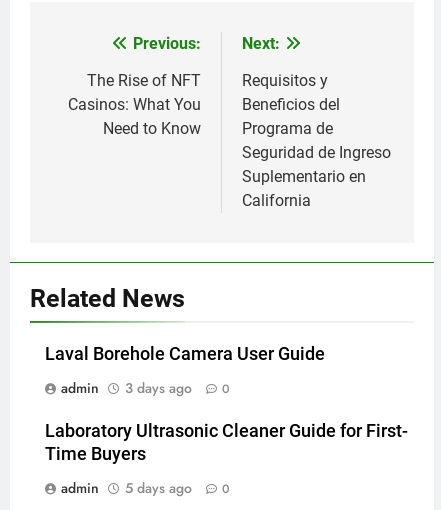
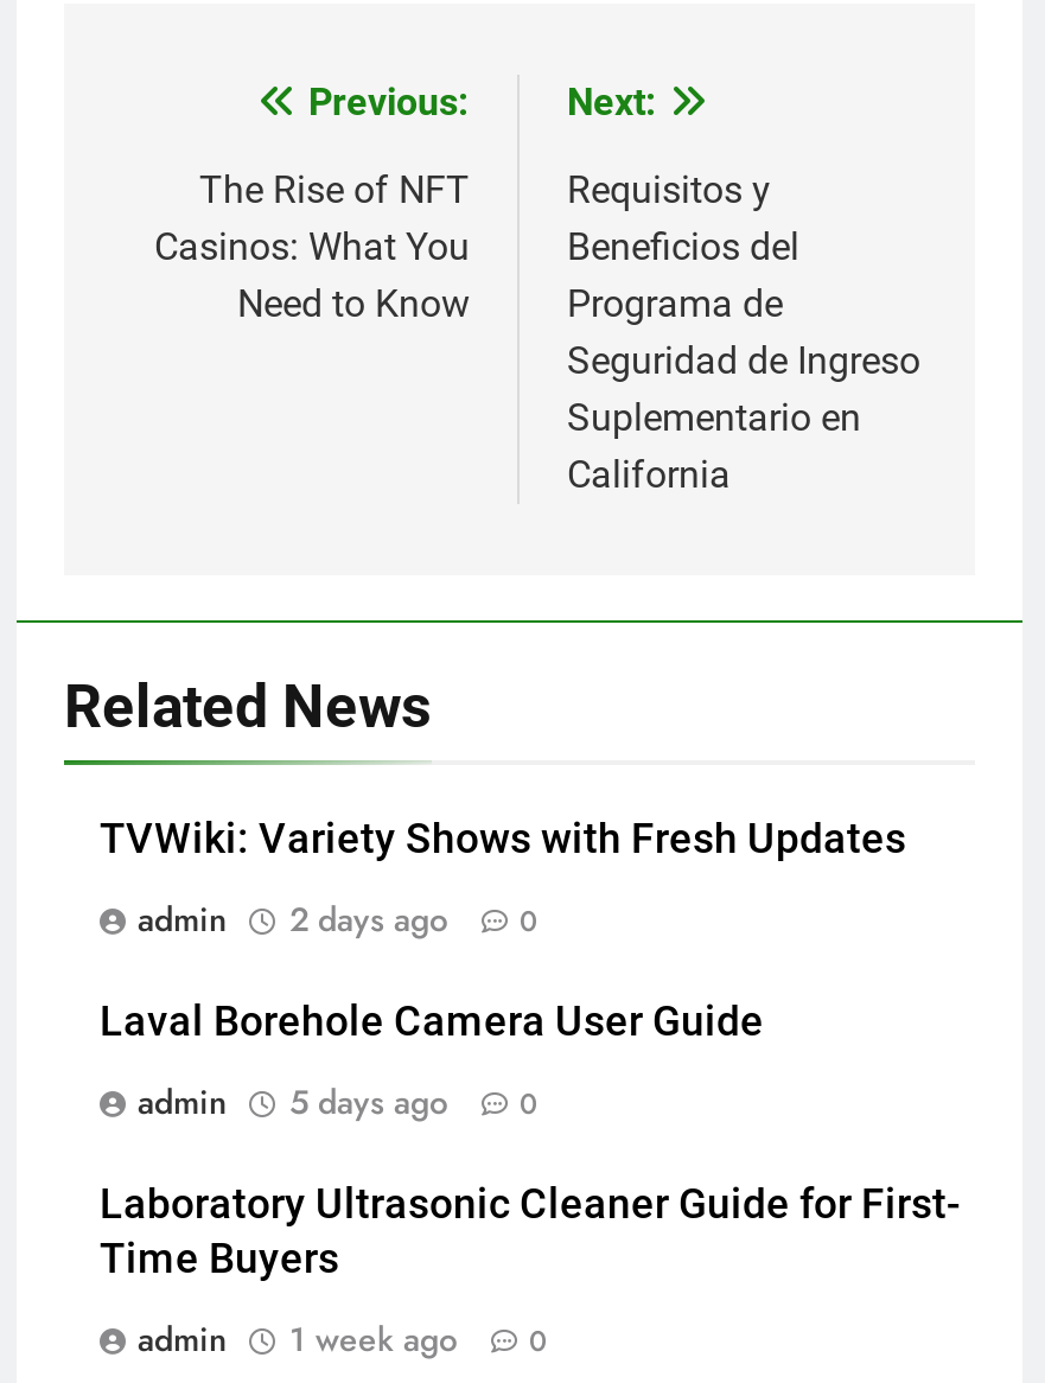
none -> [100,814,906,942] TVWiki: Variety Shows with Fresh Updates | admin | 2 days ago | 0
[61,378,230,398] admin 3 days ago 0 -> [138,1077,539,1125] admin 5 days ago 0
[61,478,230,498] admin 5 days ago 0 -> [138,1315,548,1362] admin 1 week ago 0

